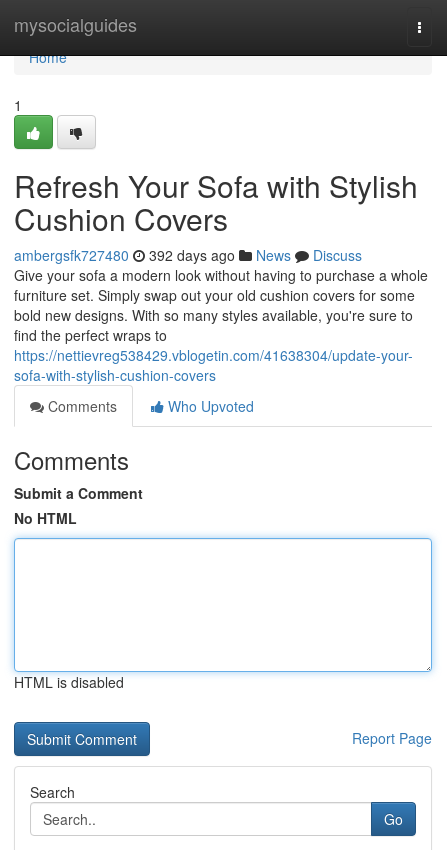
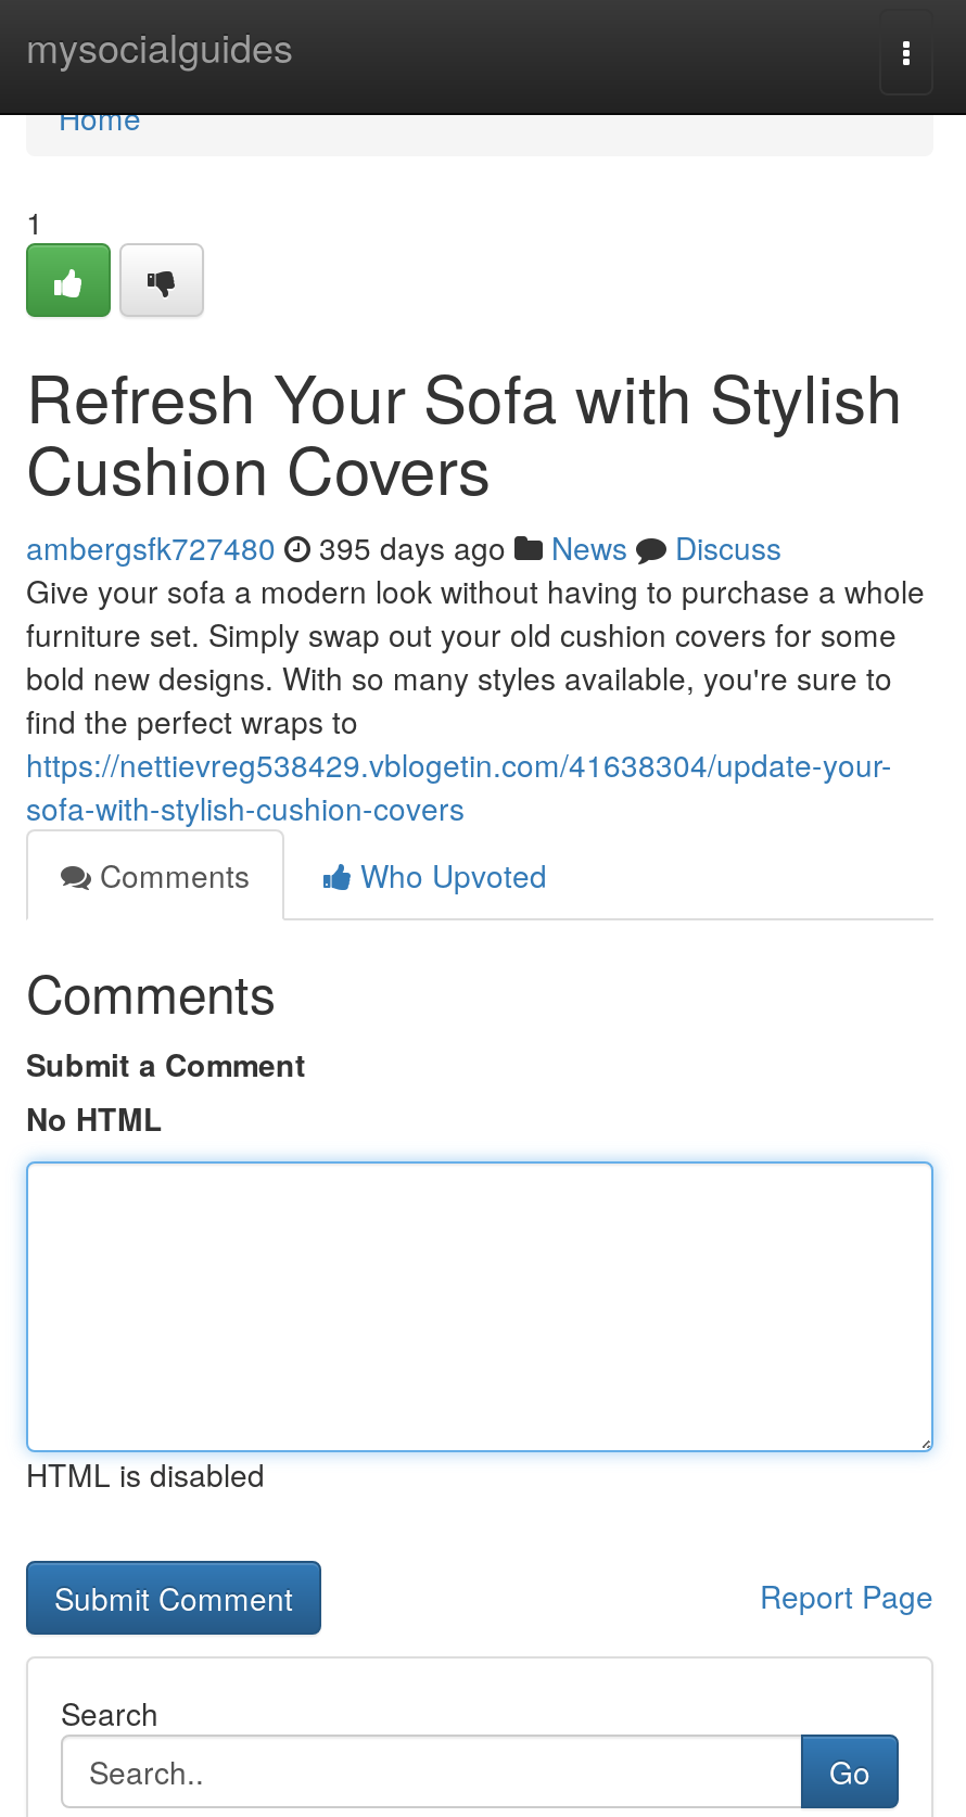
[14,245,362,265] ambergsfk727480 392 days ago News Discuss -> [26,525,781,569] ambergsfk727480 395 days ago News Discuss

